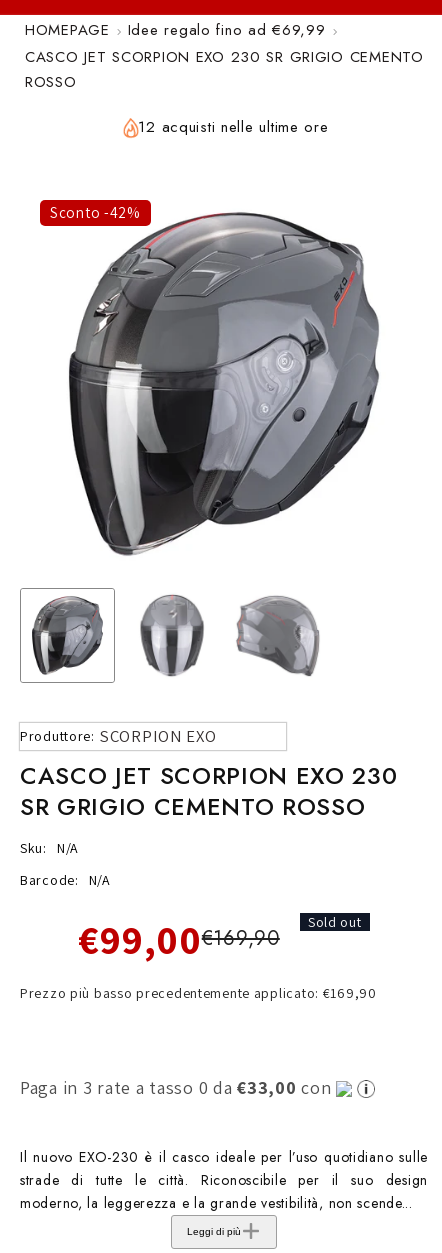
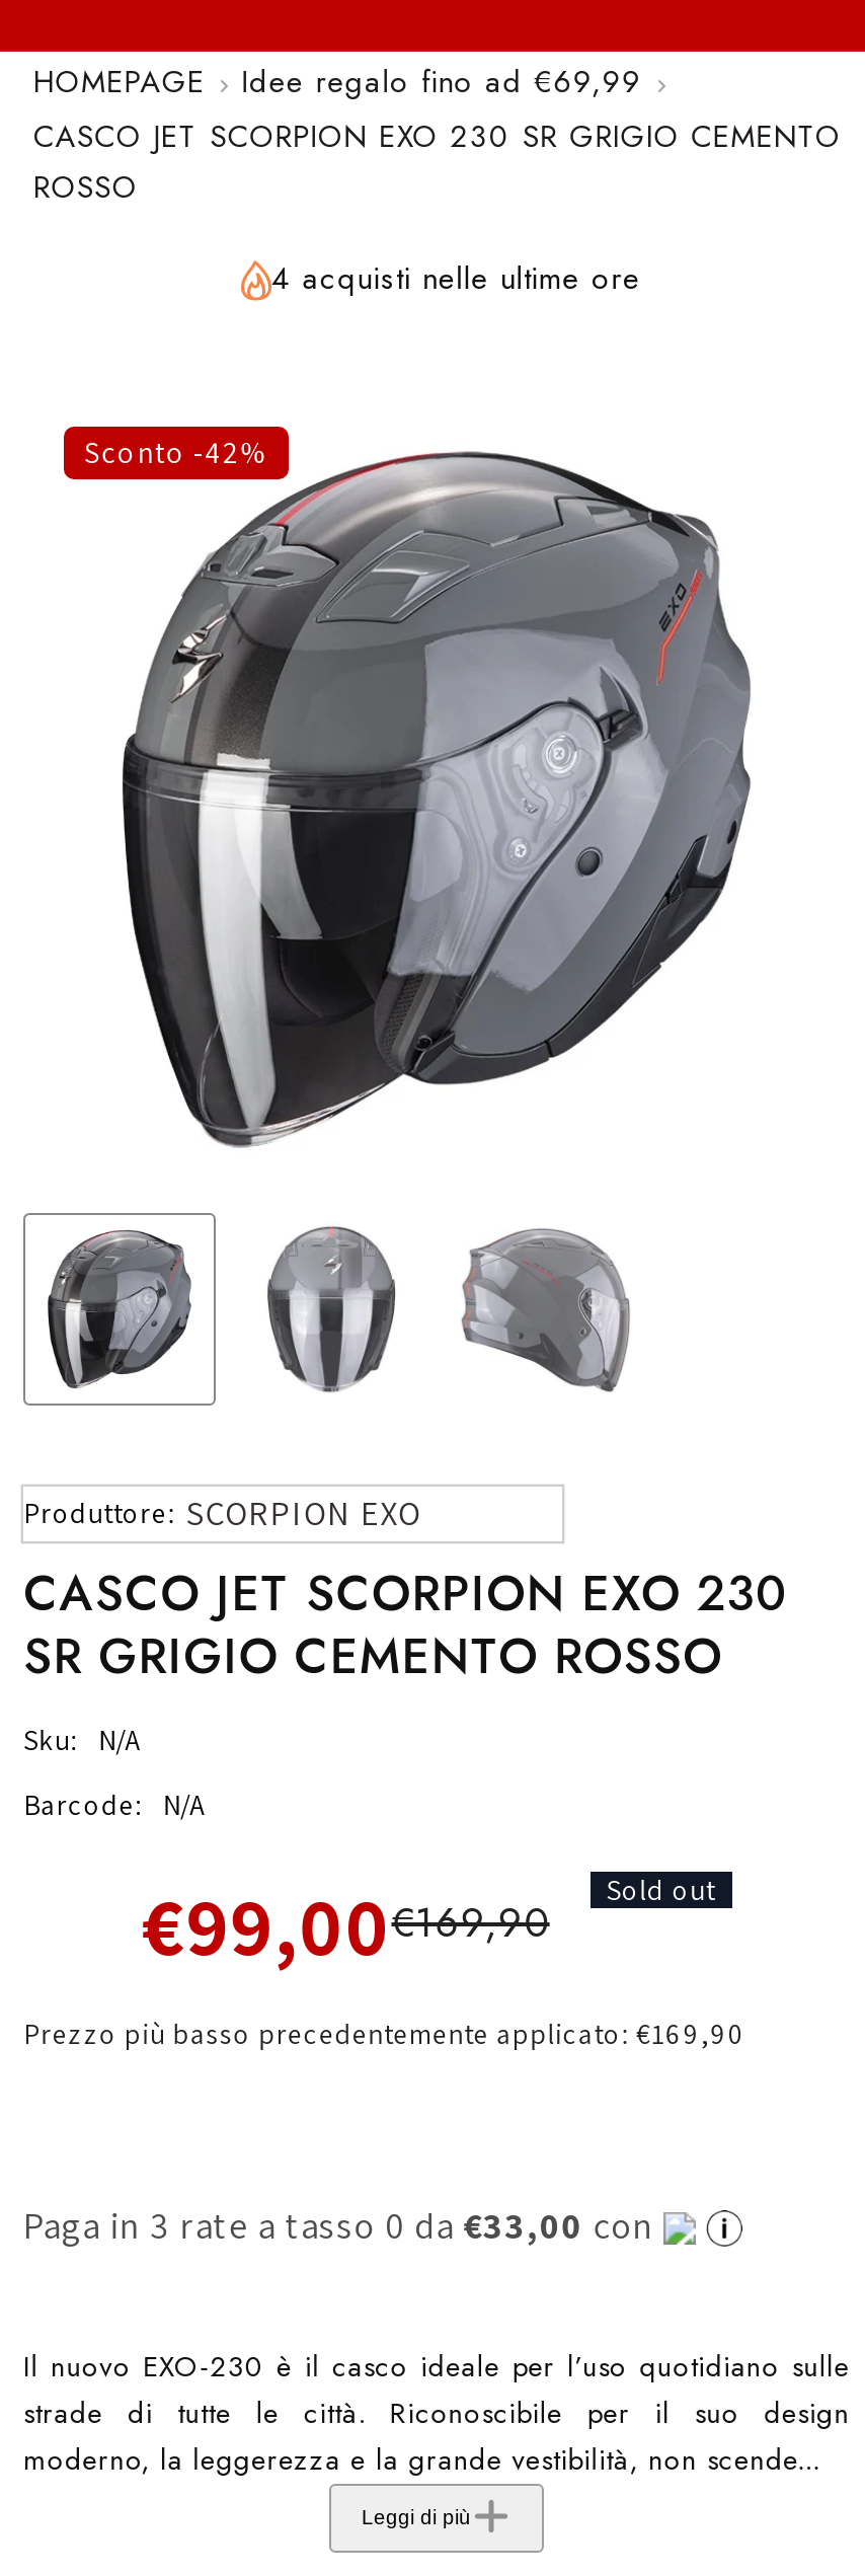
[138,116,329,138] 12 acquisti nelle ultime ore -> [271,257,641,301] 4 acquisti nelle ultime ore

